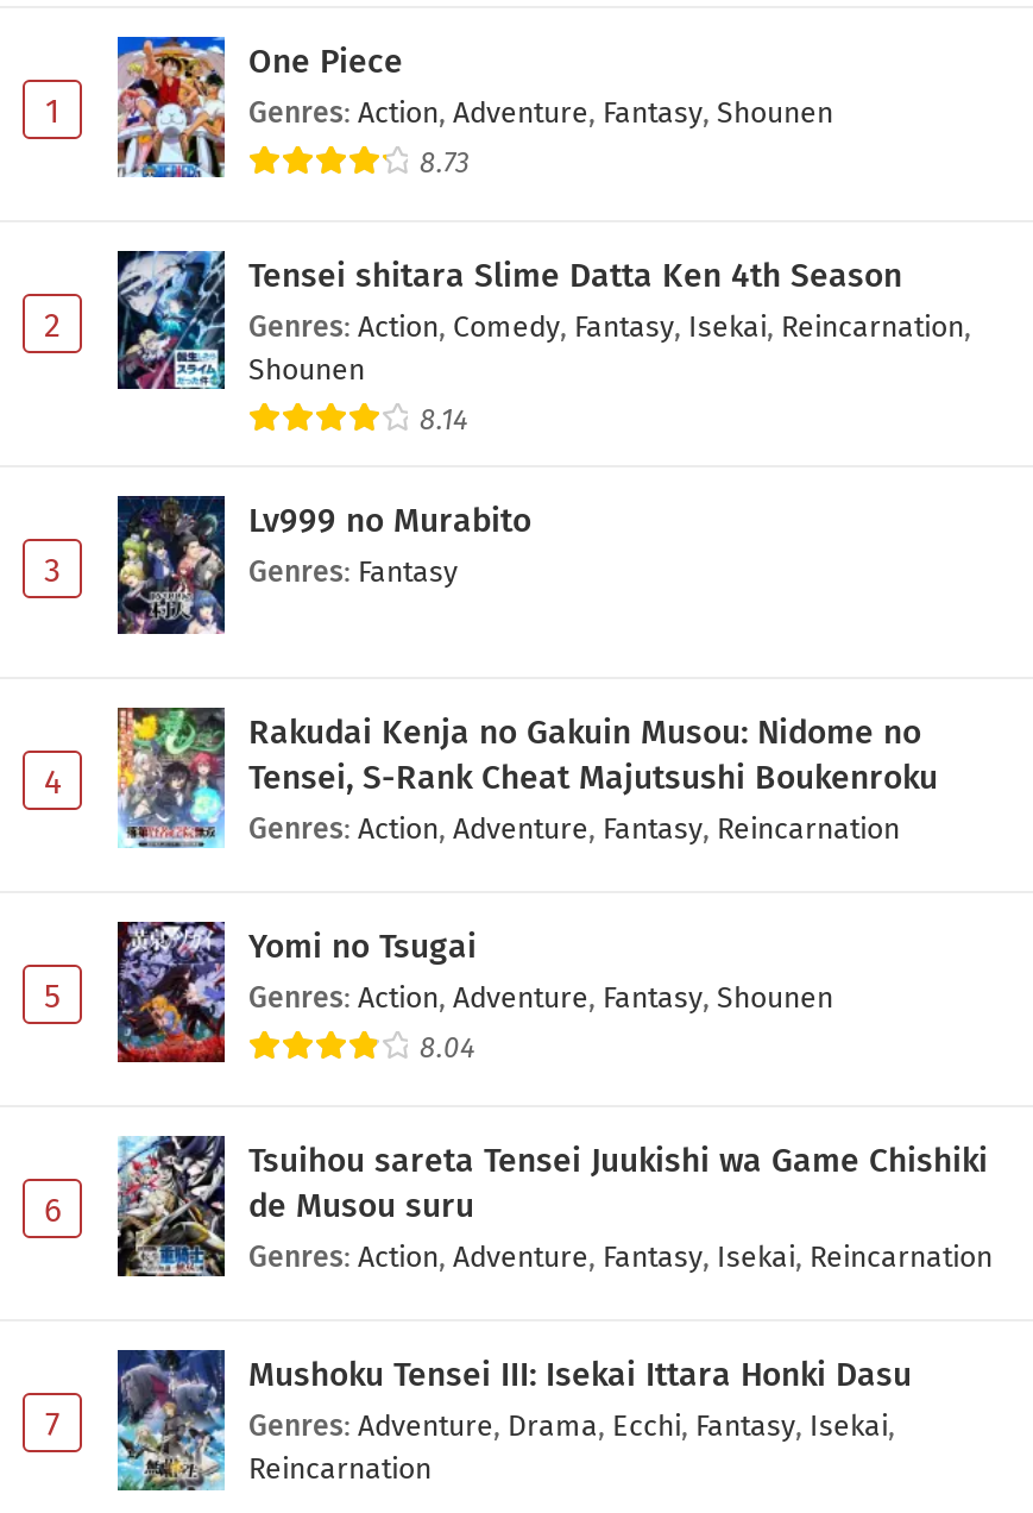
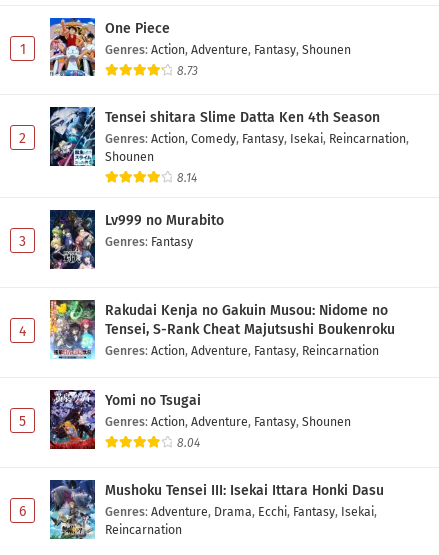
[115,1136,993,1276] [image] | Tsuihou sareta Tensei Juukishi wa Game Chishiki | de Musou suru | Genres: Action, Adventure, Fantasy, Isekai, Reincarnation -> none
[45,1405,59,1445] 7 -> none

